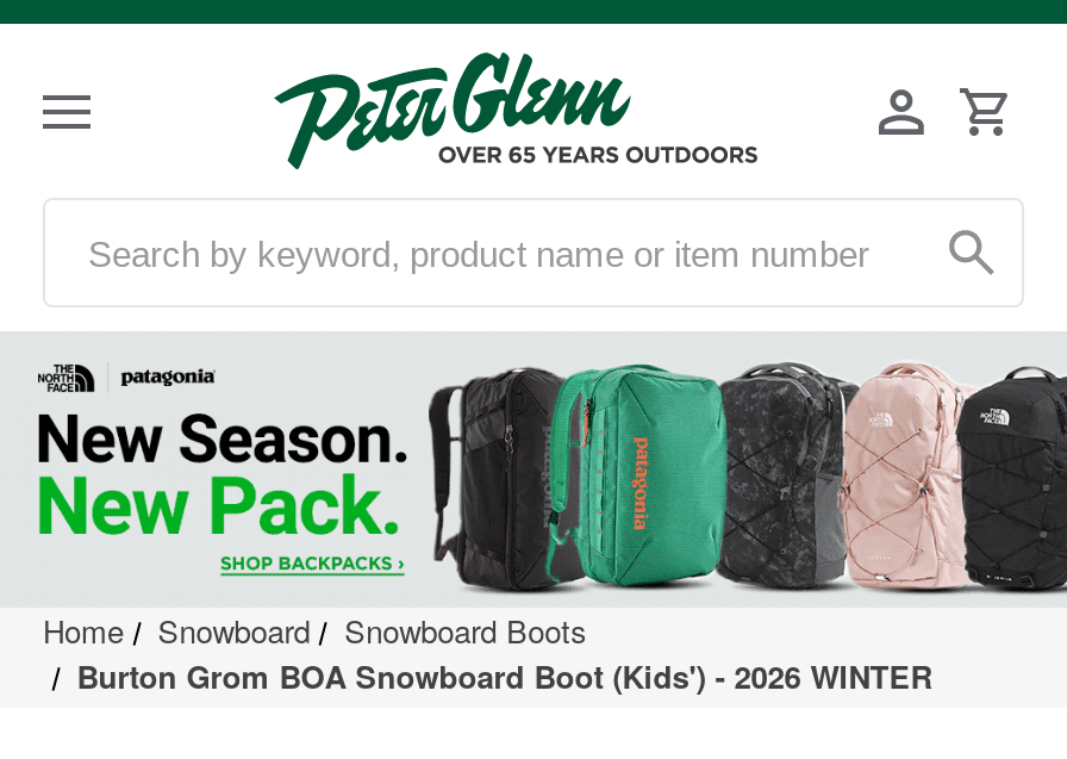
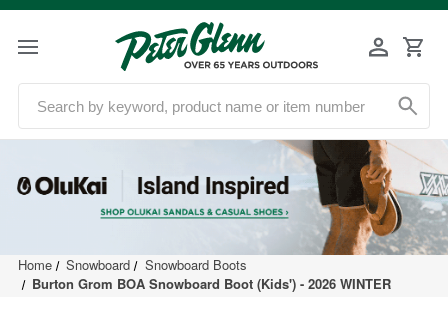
[36,334,1060,608] [image] -> [16,139,445,256] [image]

